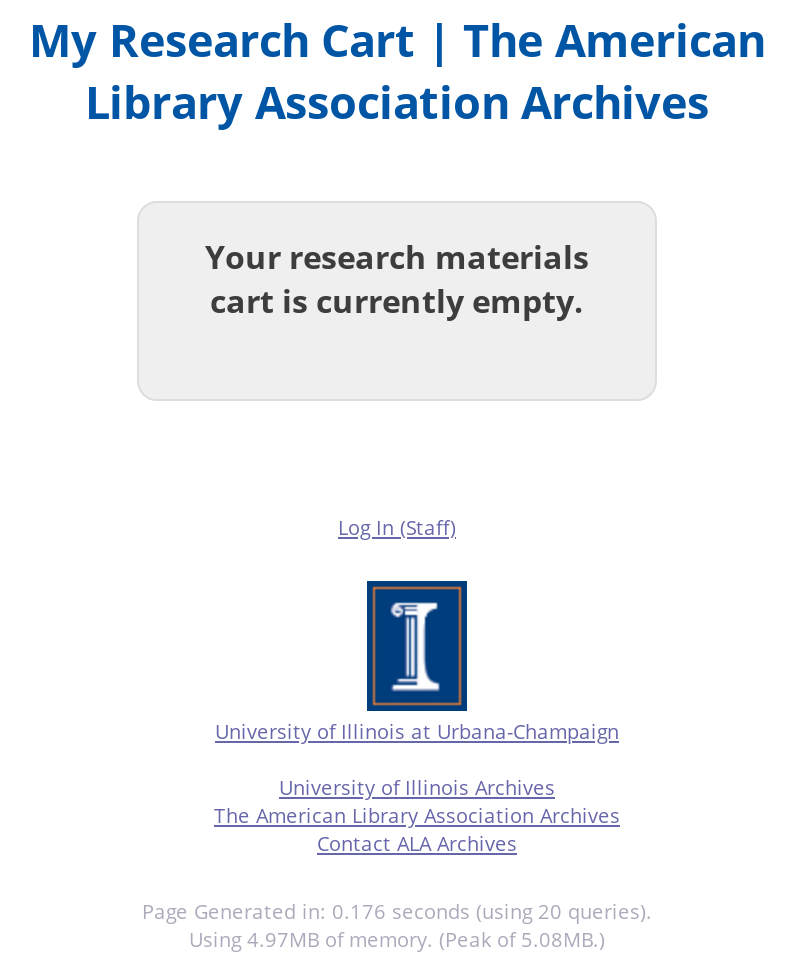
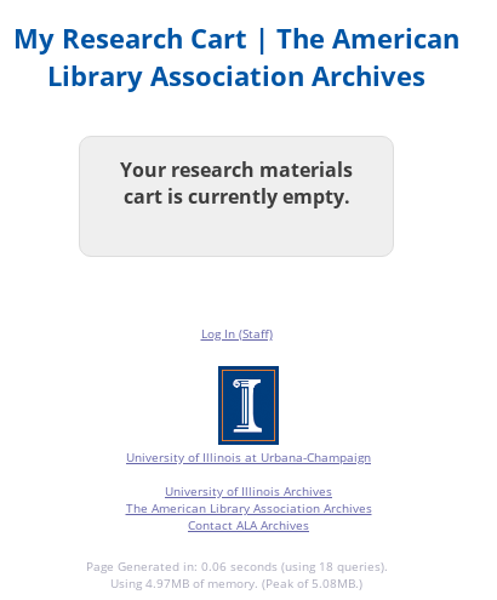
[142,896,652,924] Page Generated in: 0.176 seconds (using 20 queries). -> [85,557,387,574] Page Generated in: 0.06 seconds (using 18 queries).

